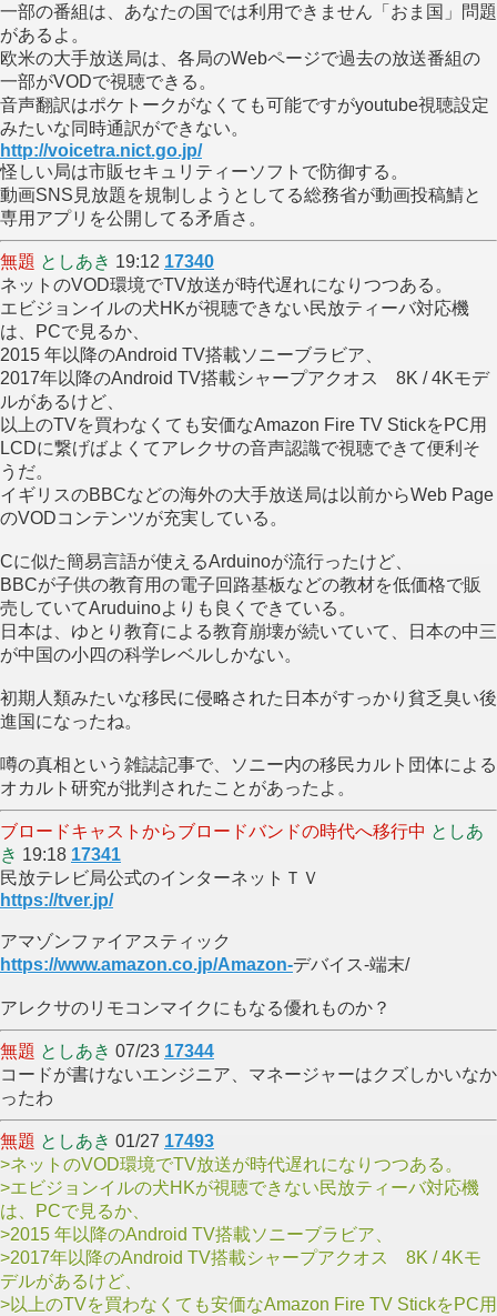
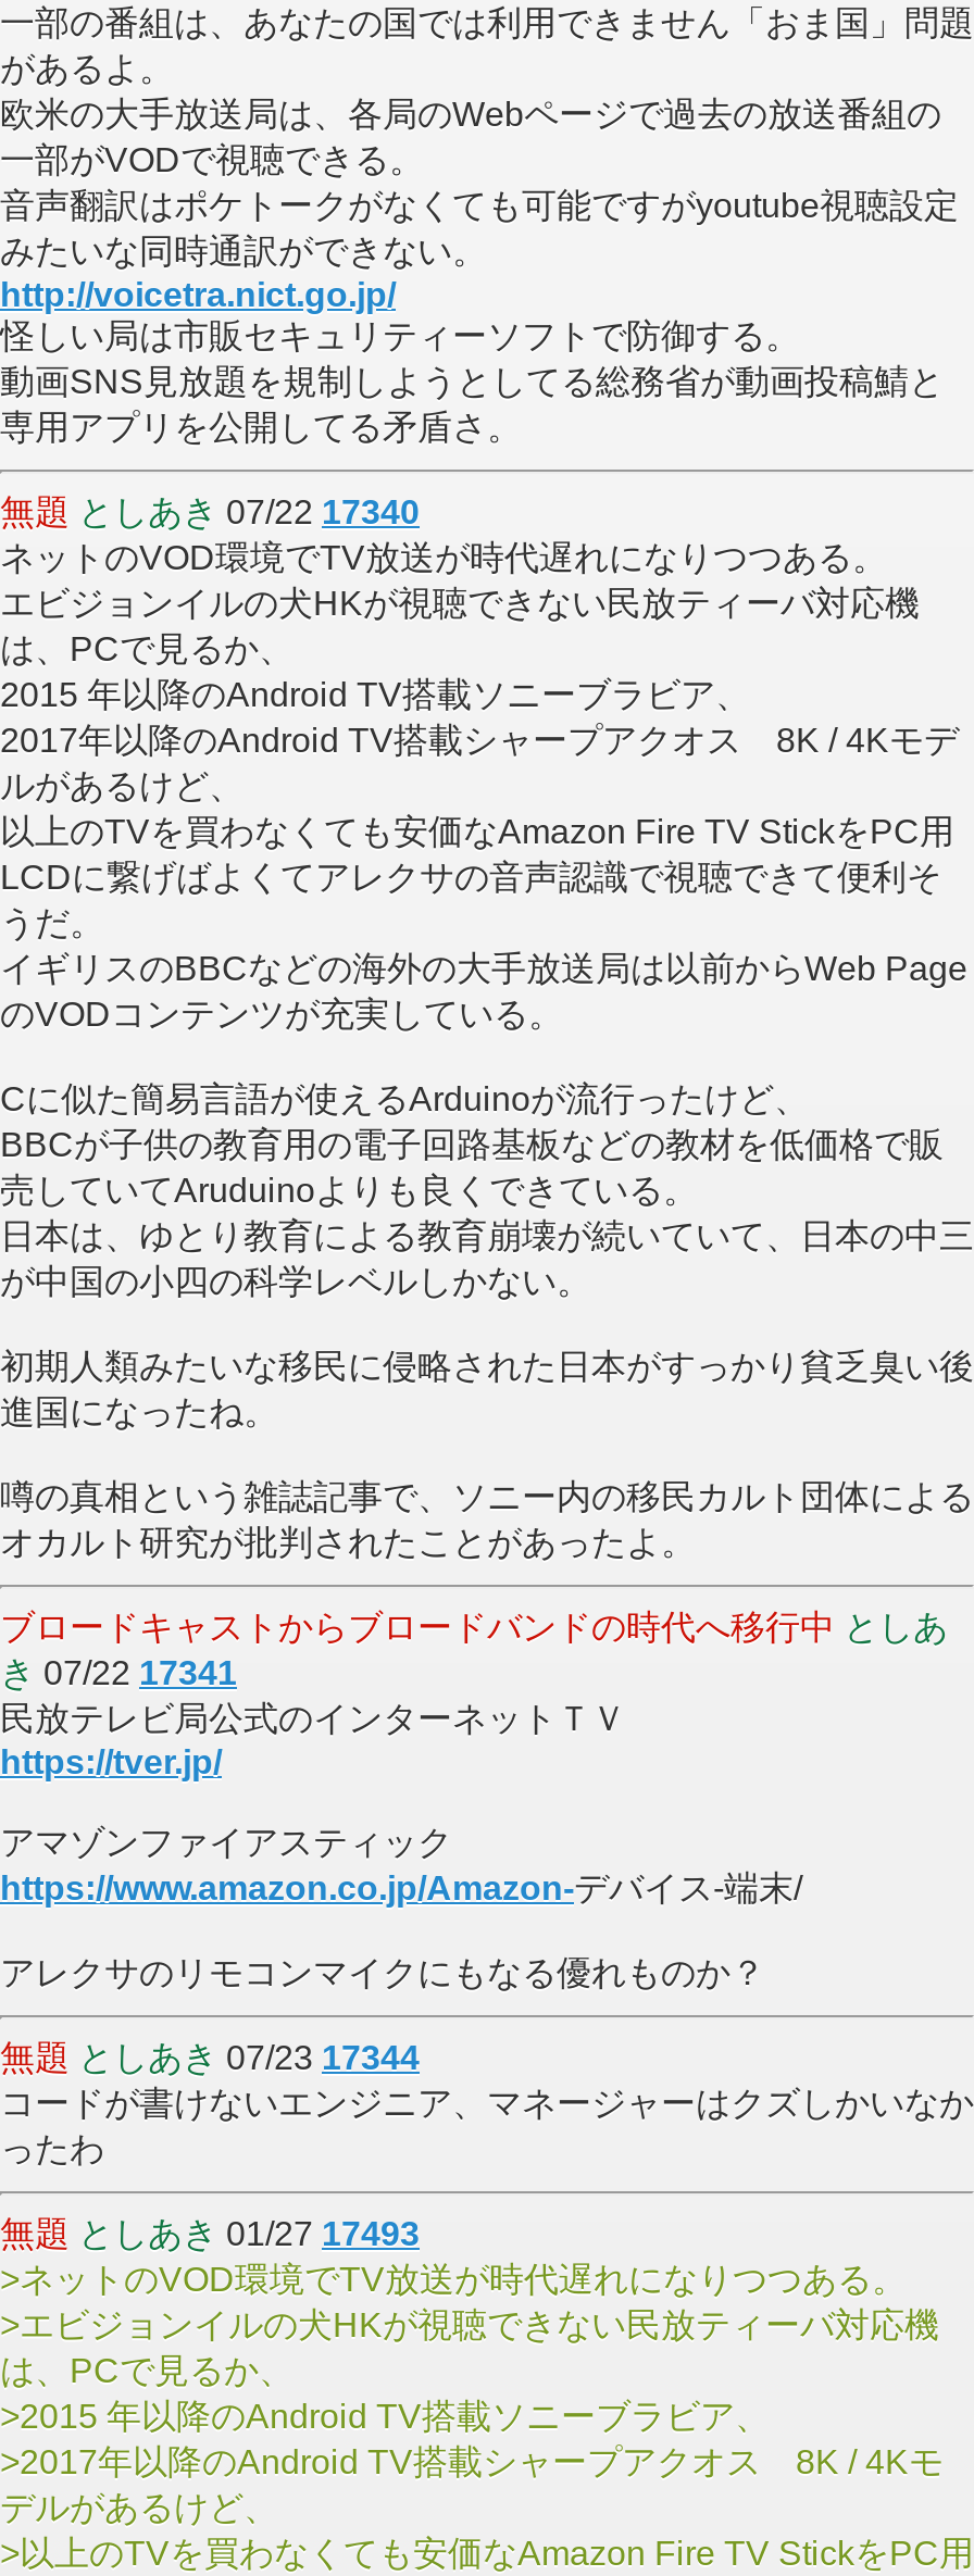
[0,252,214,271] 無題 としあき19:12 17340 -> [0,493,420,530] 無題 としあき07/22 17340
[0,845,121,864] き19:18 17341 -> [0,1654,237,1691] き07/22 17341

